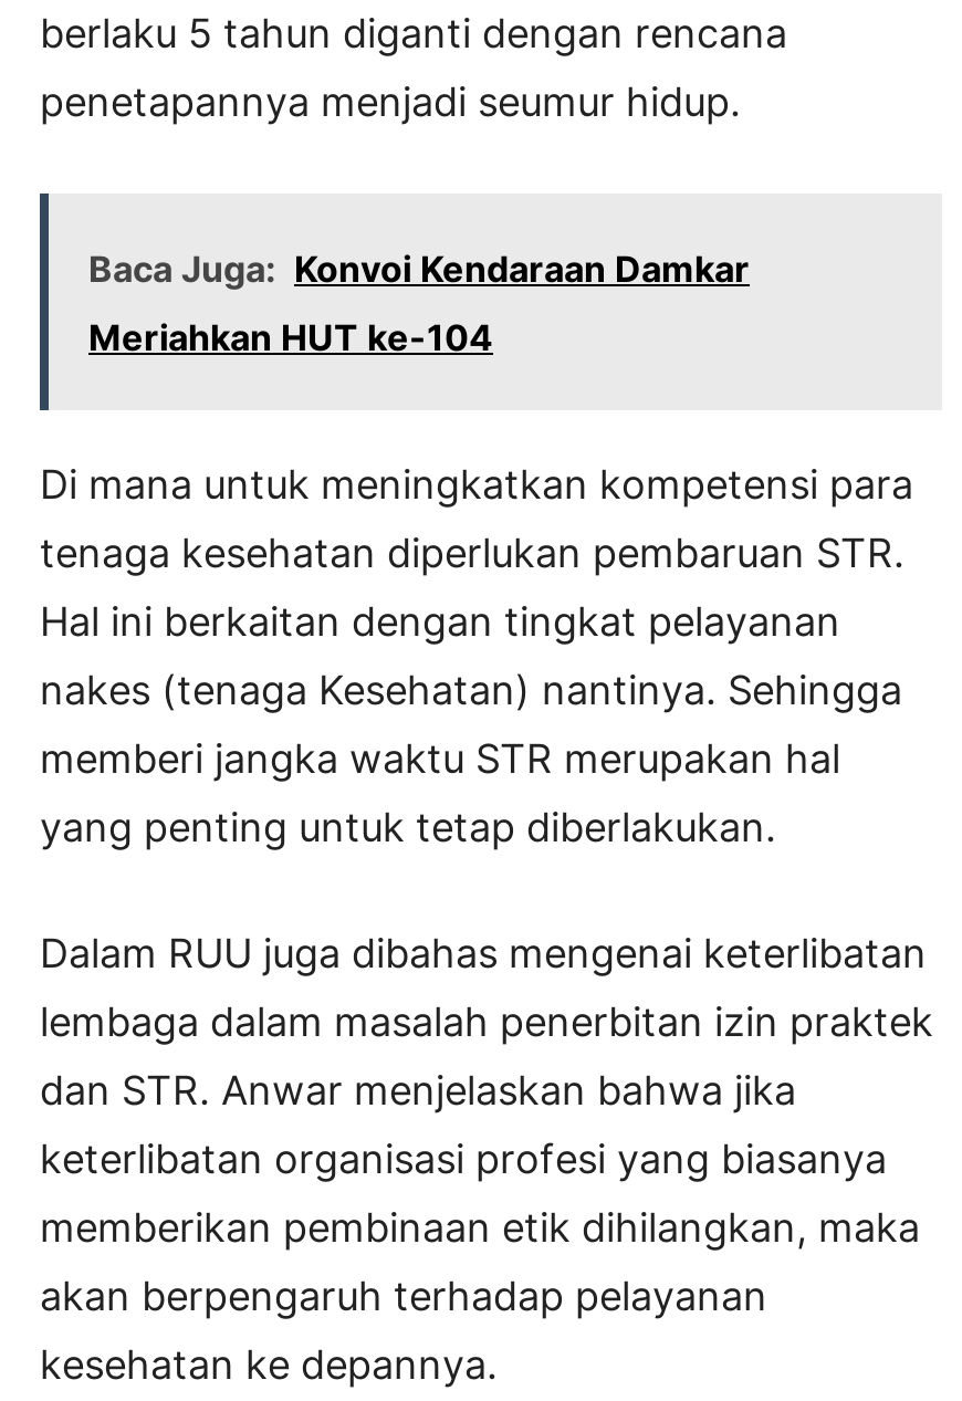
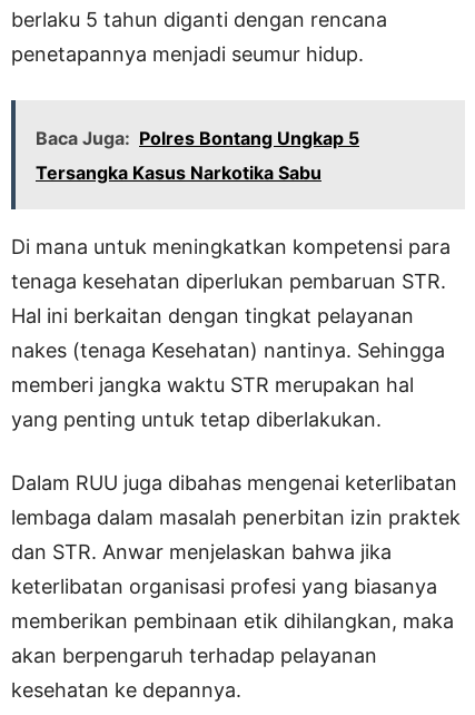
[88,247,750,291] Baca Juga: Konvoi Kendaraan Damkar -> [36,127,359,149] Baca Juga: Polres Bontang Ungkap 5
[88,315,493,360] Meriahkan HUT ke-104 -> [36,162,321,184] Tersangka Kasus Narkotika Sabu

